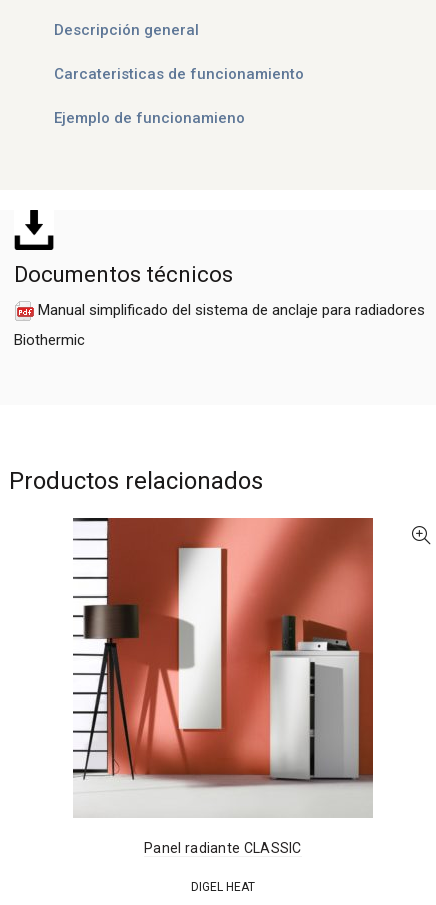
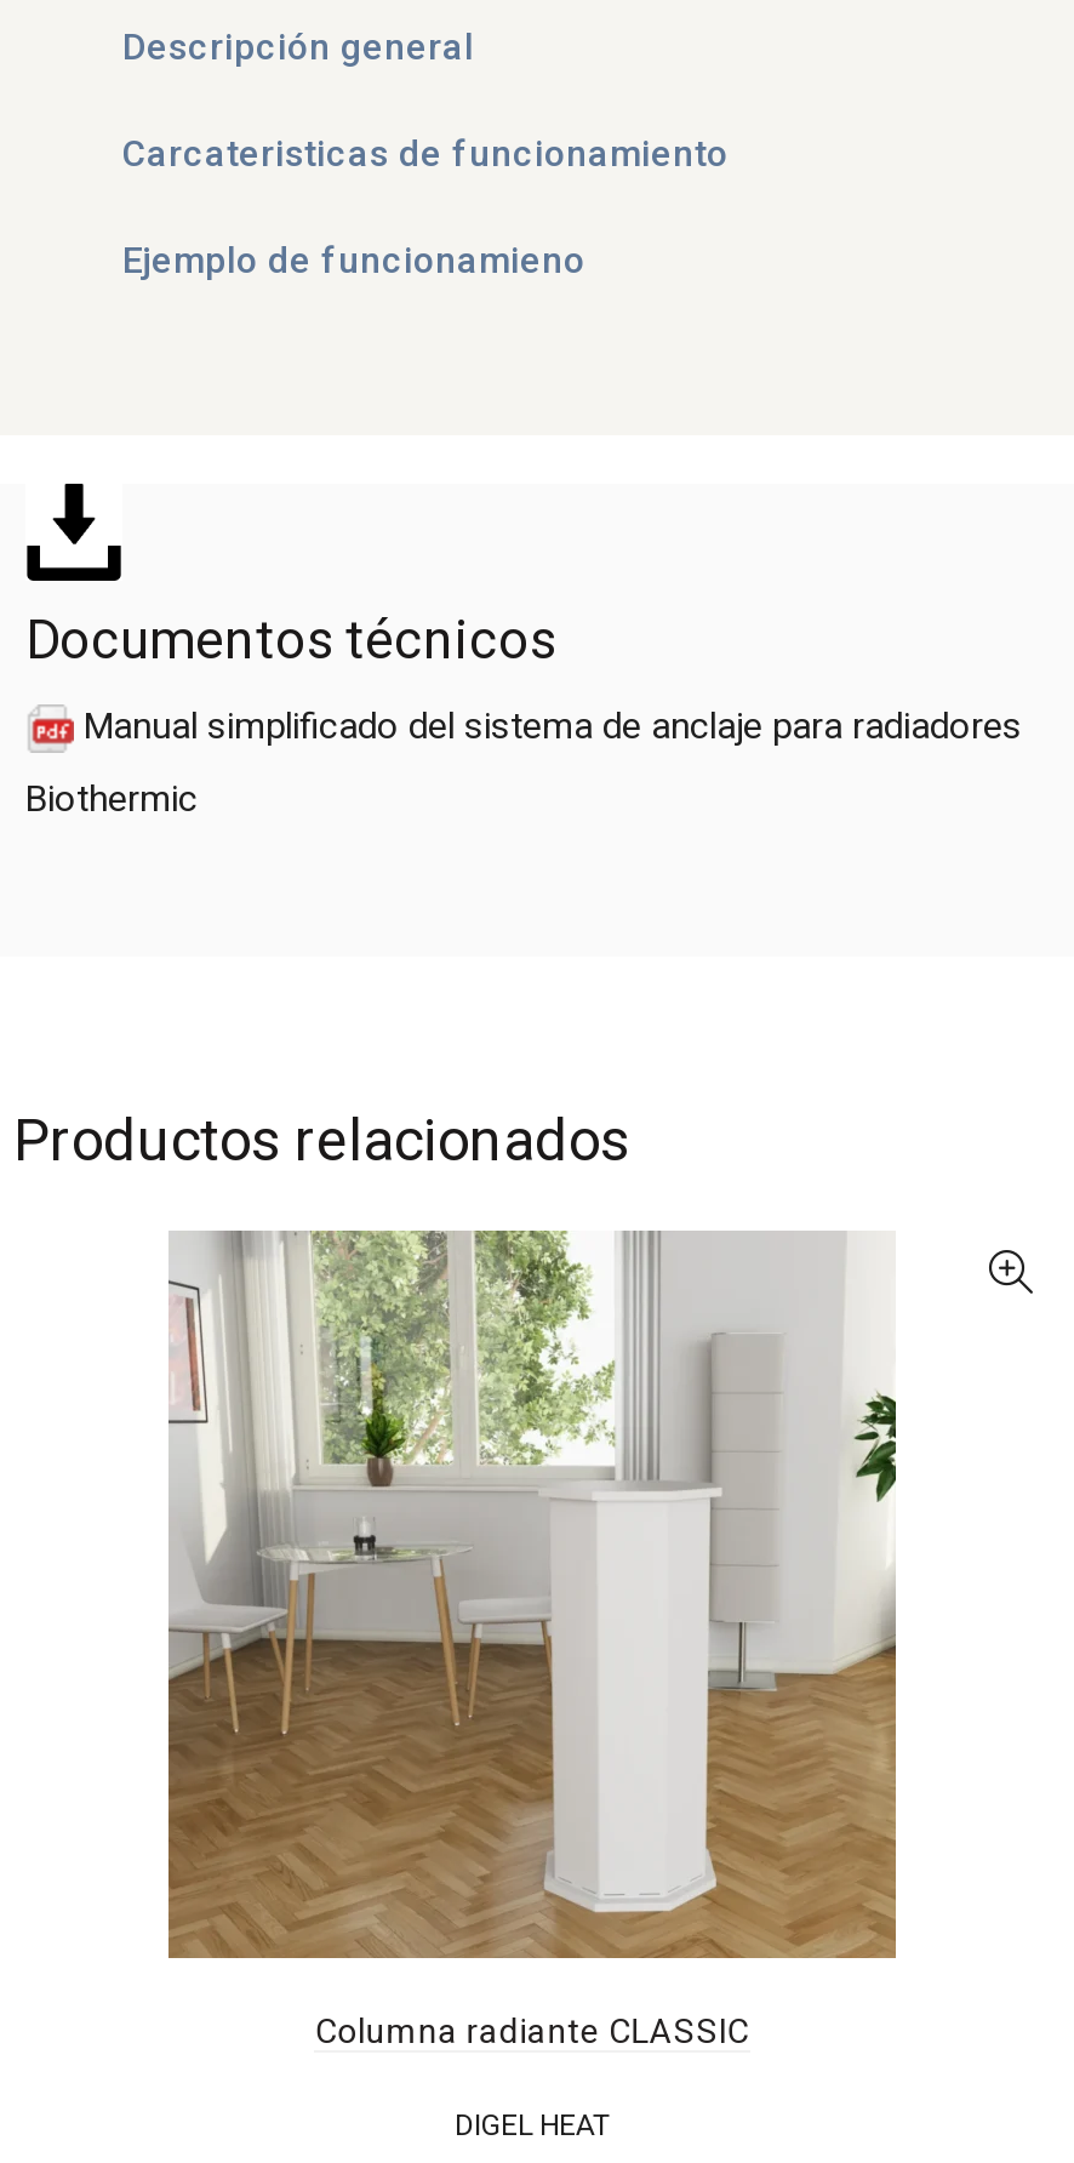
[73,517,374,856] [image] | Panel radiante CLASSIC -> [166,1228,898,2051] [image] | Columna radiante CLASSIC

